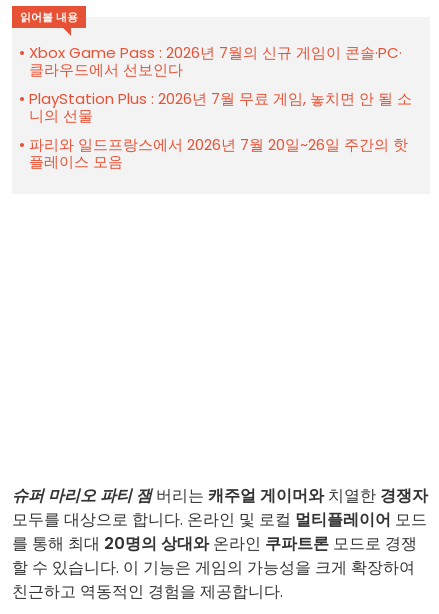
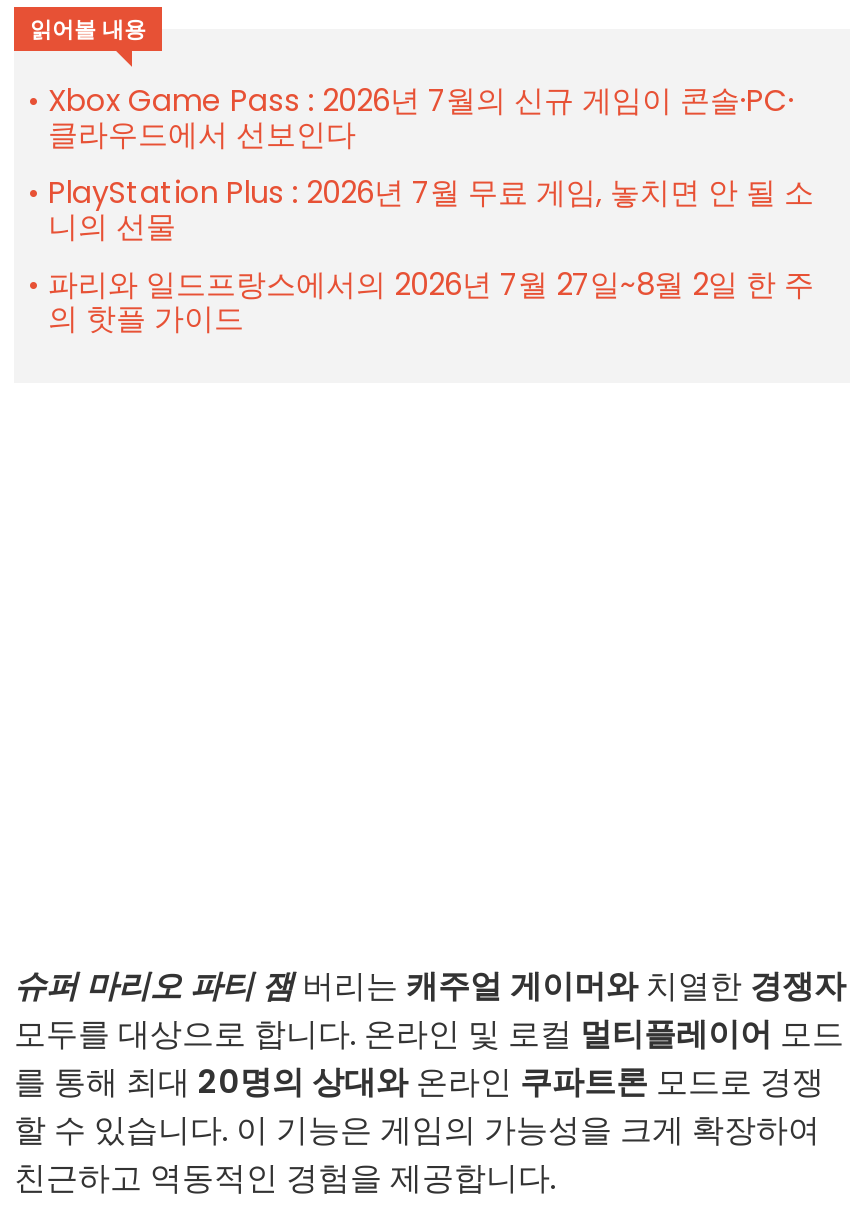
[29,134,408,172] 파리와 일드프랑스에서 2026년 7월 20일~26일 주간의 핫 | 플레이스 모음 -> [48,263,814,339] 파리와 일드프랑스에서의 2026년 7월 27일~8월 2일 한 주 | 의 핫플 가이드

